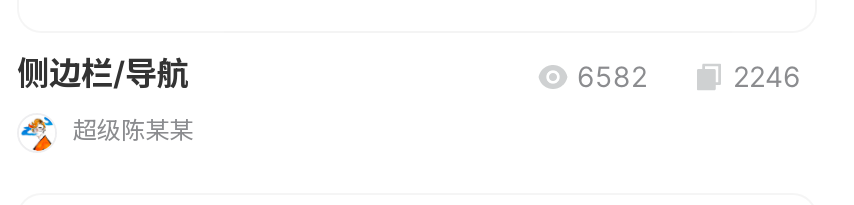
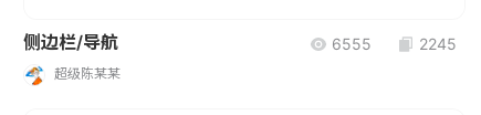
[577,59,647,93] 6582 -> [332,35,372,53] 6555
[733,59,801,93] 2246 -> [419,35,457,53] 2245

